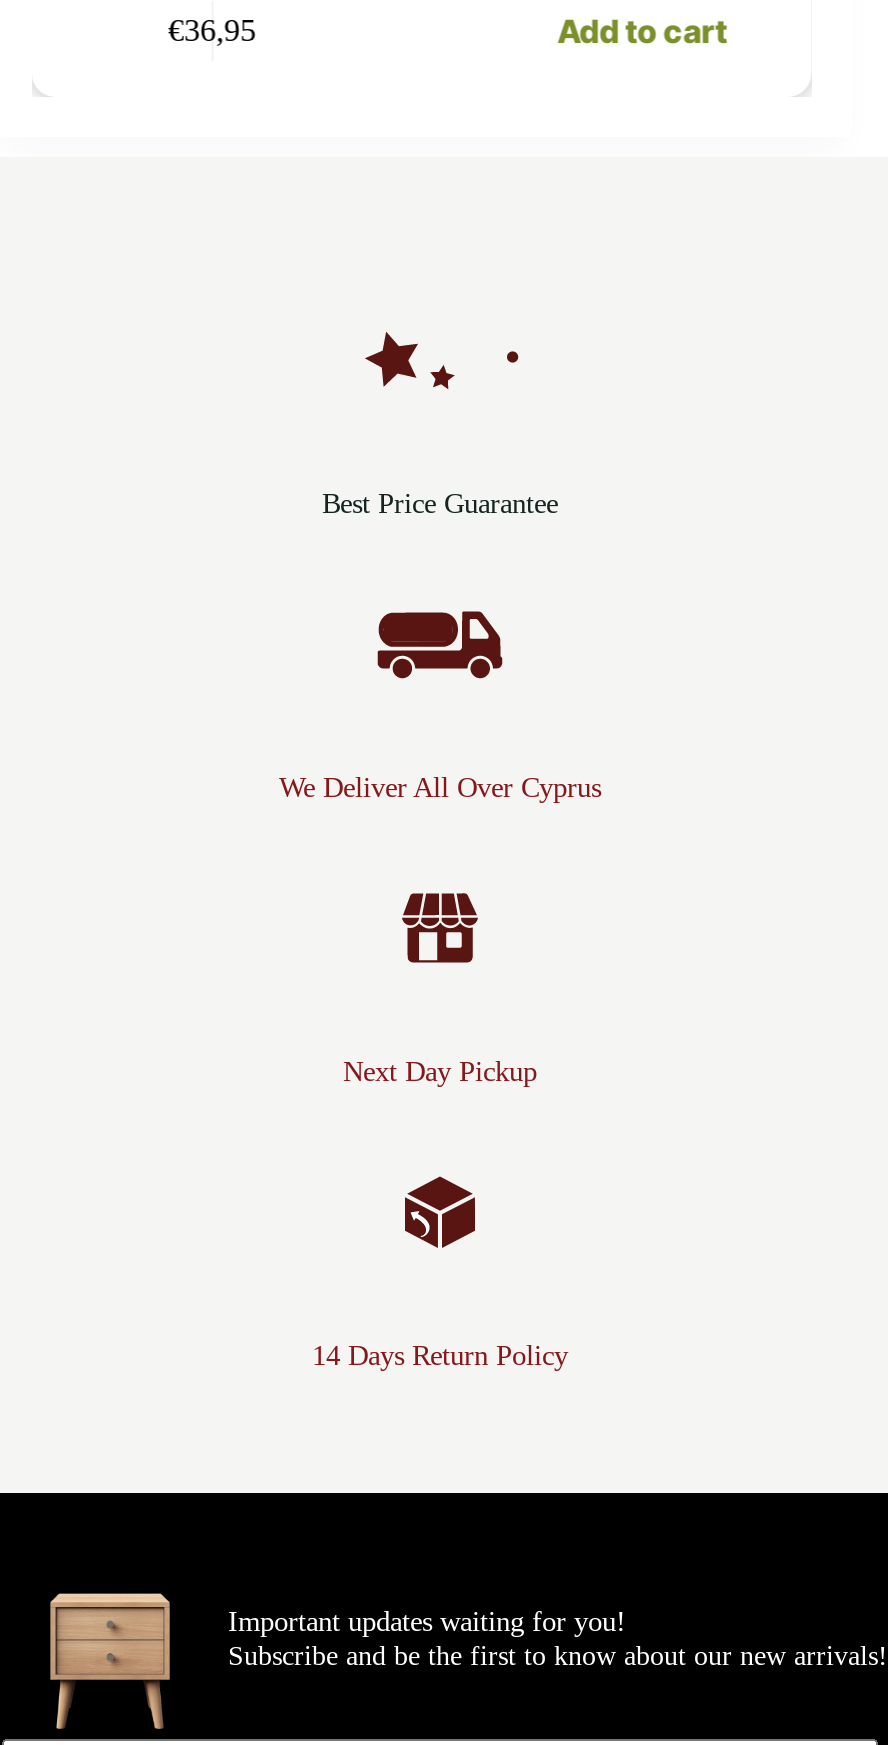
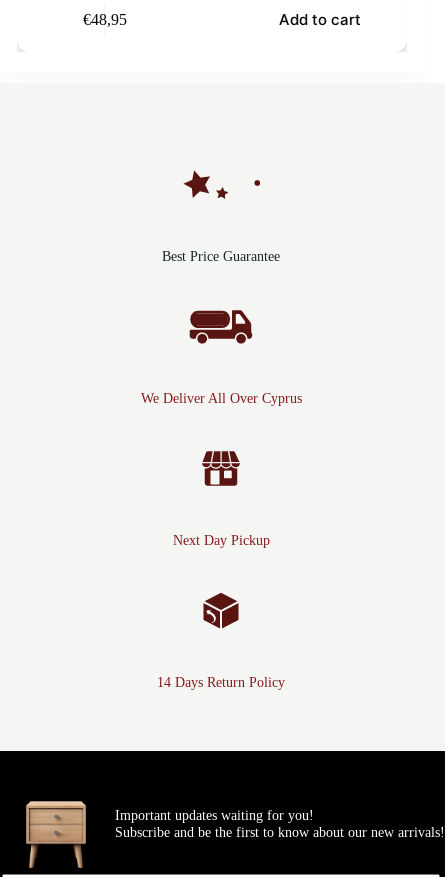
[168,13,256,47] €36,95 -> [82,11,126,28] €48,95

